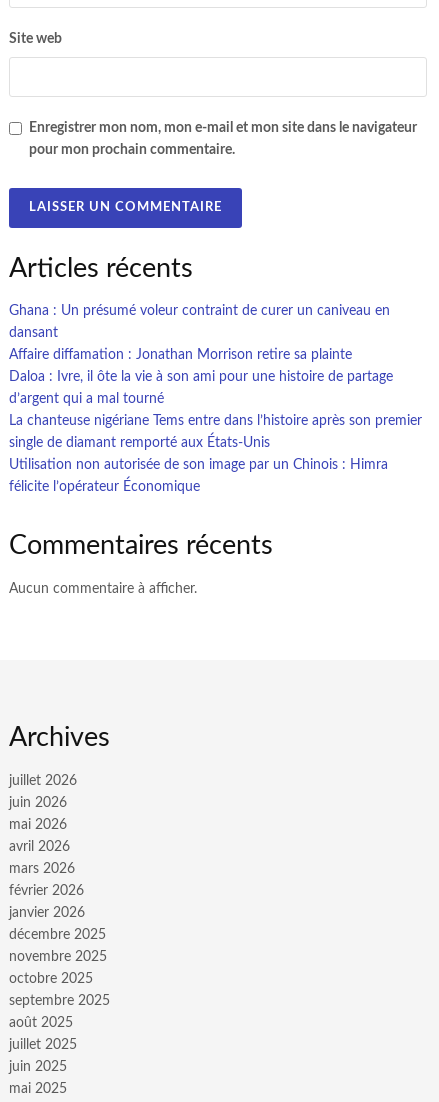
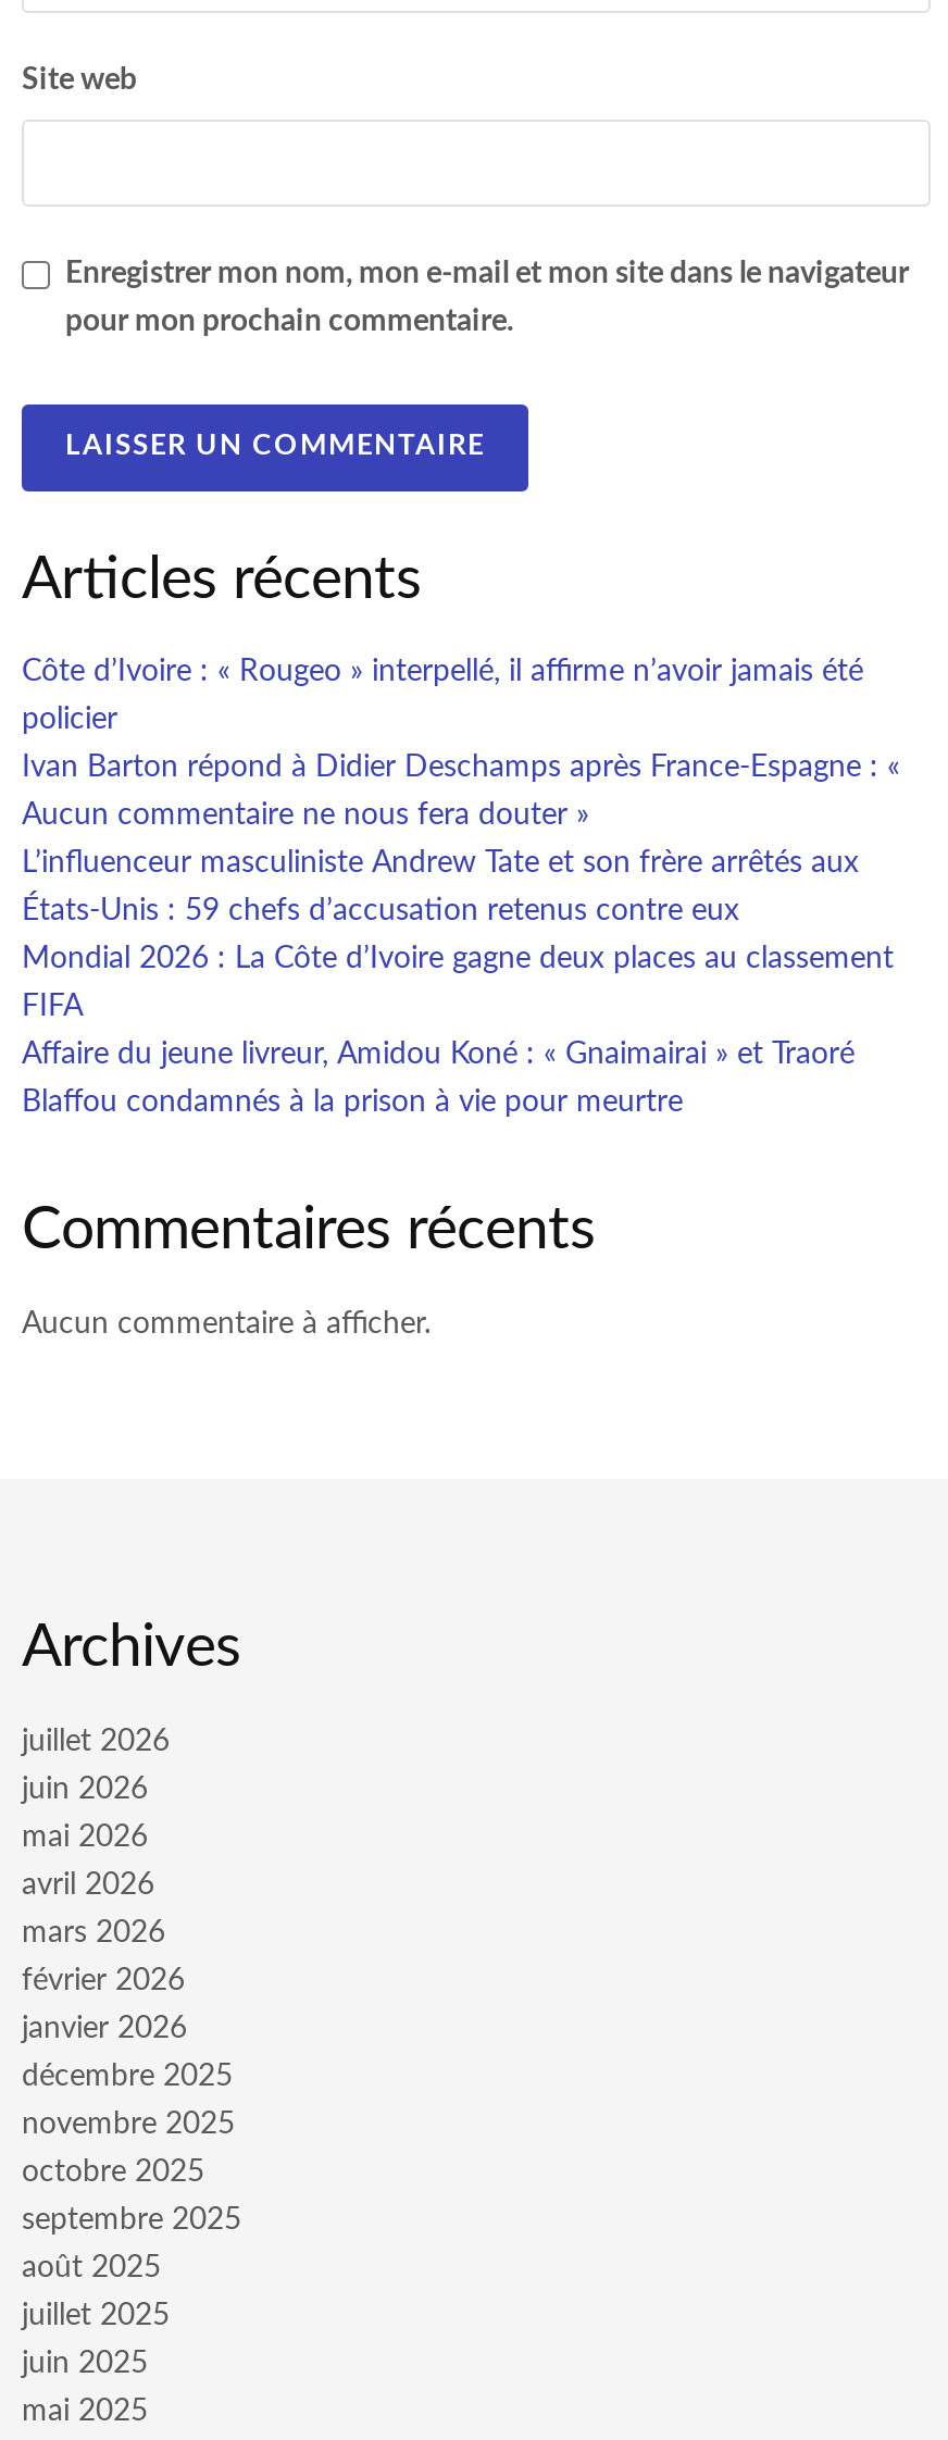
[9,304,422,494] Ghana : Un présumé voleur contraint de curer un caniveau en | dansant | Affaire diffamation : Jonathan Morrison retire sa plainte | Daloa : Ivre, il ôte la vie à son ami pour une histoire de partage | d’argent qui a mal tourné | La chanteuse nigériane Tems entre dans l’histoire après son premier | single de diamant remporté aux États-Unis | Utilisation non autorisée de son image par un Chinois : Himra | félicite l’opérateur Économique -> [22,657,900,1118] Côte d’Ivoire : « Rougeo » interpellé, il affirme n’avoir jamais été | policier | Ivan Barton répond à Didier Deschamps après France-Espagne : « | Aucun commentaire ne nous fera douter » | L’influenceur masculiniste Andrew Tate et son frère arrêtés aux | États-Unis : 59 chefs d’accusation retenus contre eux | Mondial 2026 : La Côte d’Ivoire gagne deux places au classement | FIFA | Affaire du jeune livreur, Amidou Koné : « Gnaimairai » et Traoré | Blaffou condamnés à la prison à vie pour meurtre

